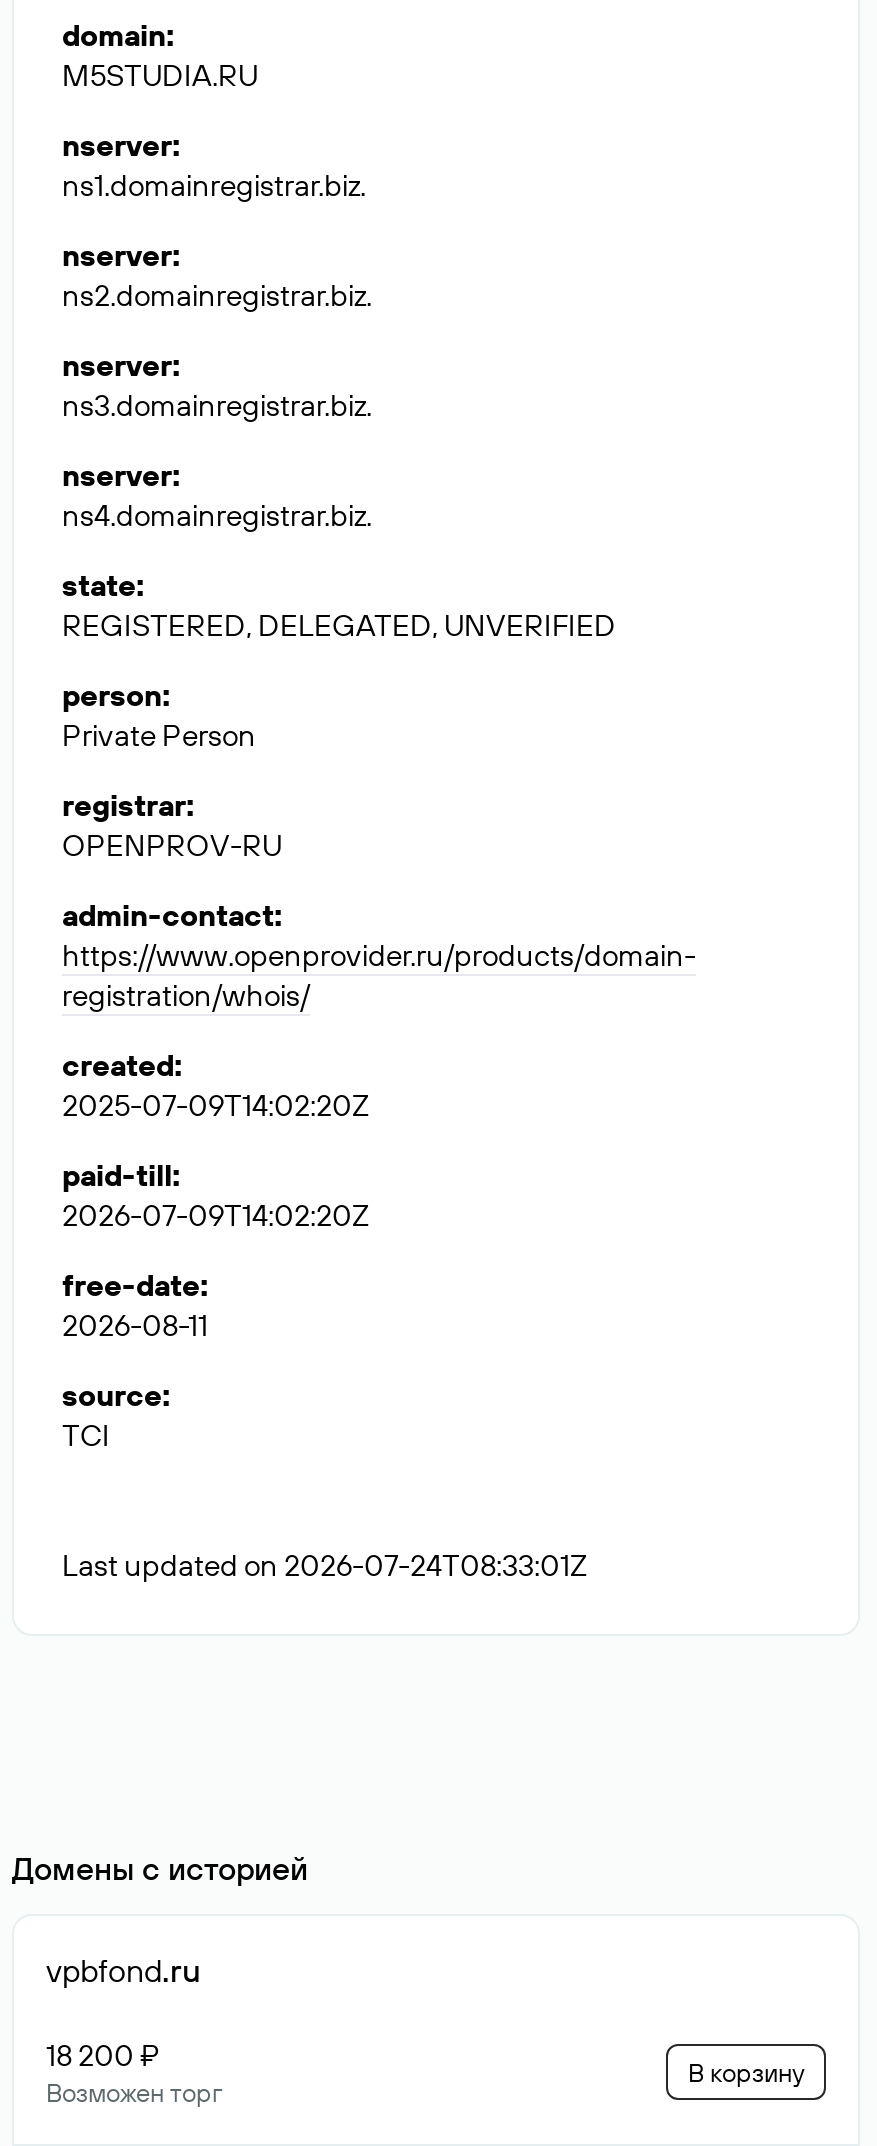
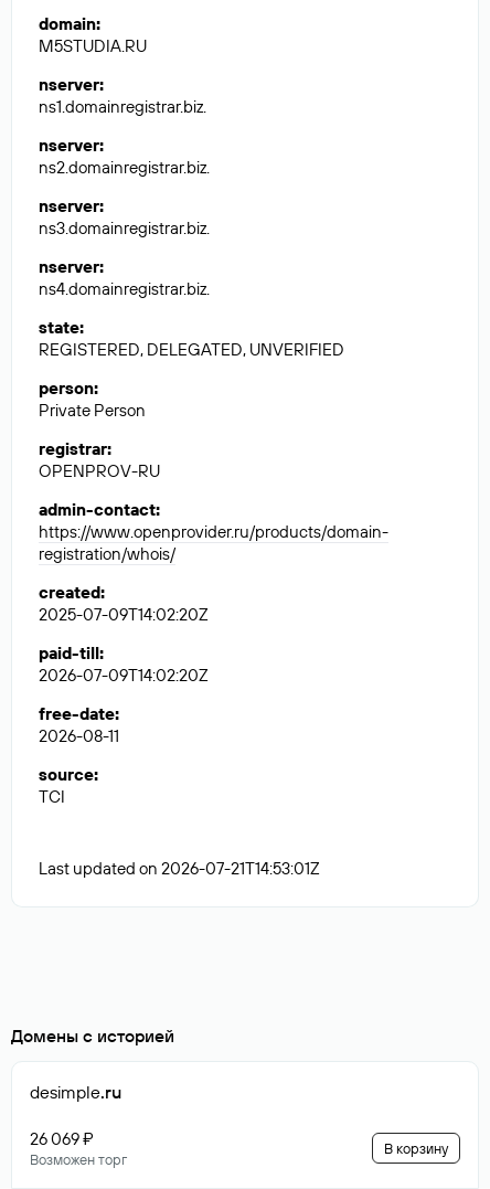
[62,1546,588,1584] Last updated on 2026-07-24T08:33:01Z -> [39,858,320,879] Last updated on 2026-07-21T14:53:01Z
[46,1950,200,1990] vpbfond.ru -> [30,1081,121,1103] desimple.ru
[46,2036,160,2074] 18 200 ₽ -> [30,1128,94,1149] 26 069 ₽

